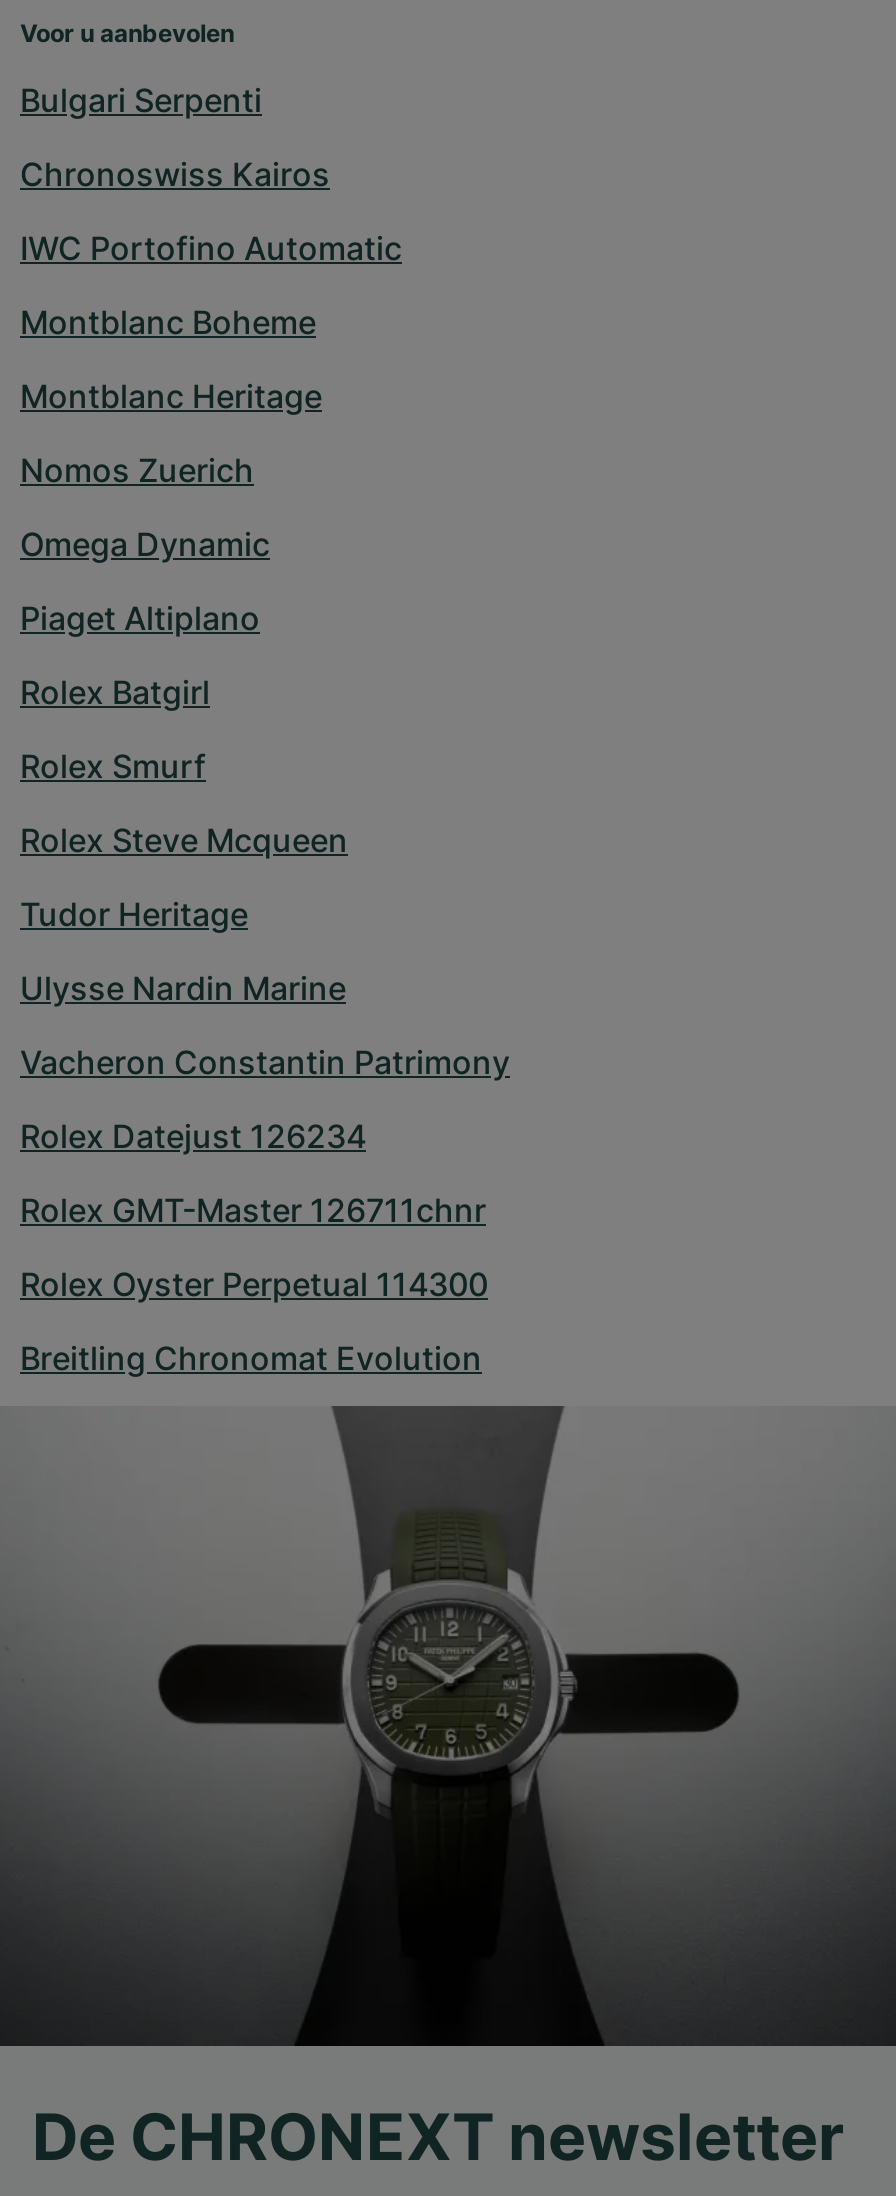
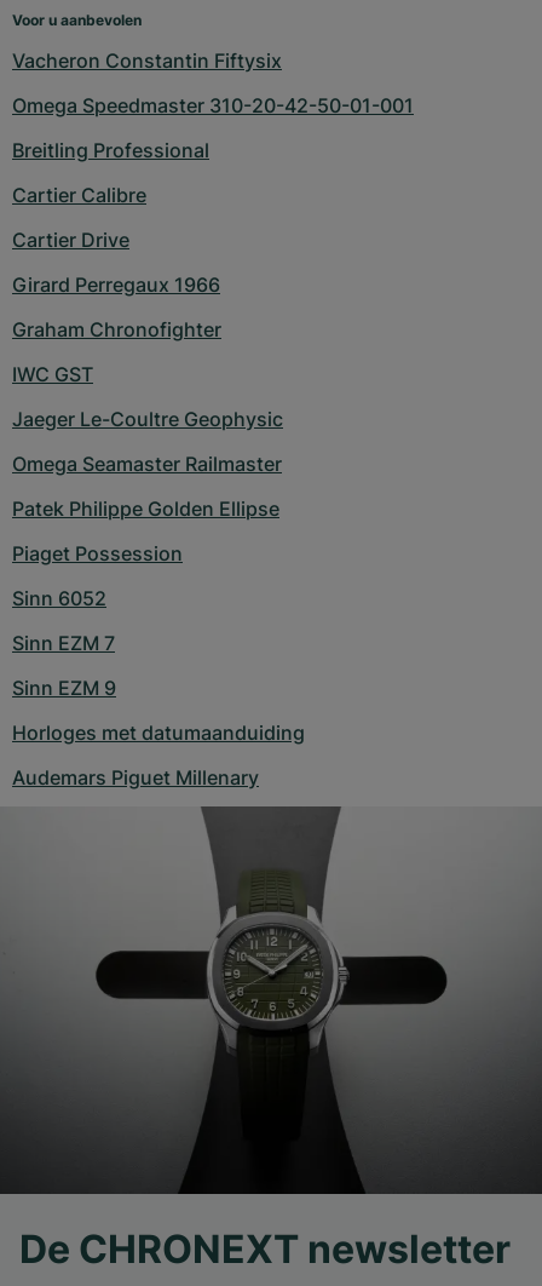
[20,80,510,1378] Bulgari Serpenti | Chronoswiss Kairos | IWC Portofino Automatic | Montblanc Boheme | Montblanc Heritage | Nomos Zuerich | Omega Dynamic | Piaget Altiplano | Rolex Batgirl | Rolex Smurf | Rolex Steve Mcqueen | Tudor Heritage | Ulysse Nardin Marine | Vacheron Constantin Patrimony | Rolex Datejust 126234 | Rolex GMT-Master 126711chnr | Rolex Oyster Perpetual 114300 | Breitling Chronomat Evolution -> [12,48,414,790] Vacheron Constantin Fiftysix | Omega Speedmaster 310-20-42-50-01-001 | Breitling Professional | Cartier Calibre | Cartier Drive | Girard Perregaux 1966 | Graham Chronofighter | IWC GST | Jaeger Le-Coultre Geophysic | Omega Seamaster Railmaster | Patek Philippe Golden Ellipse | Piaget Possession | Sinn 6052 | Sinn EZM 7 | Sinn EZM 9 | Horloges met datumaanduiding | Audemars Piguet Millenary

